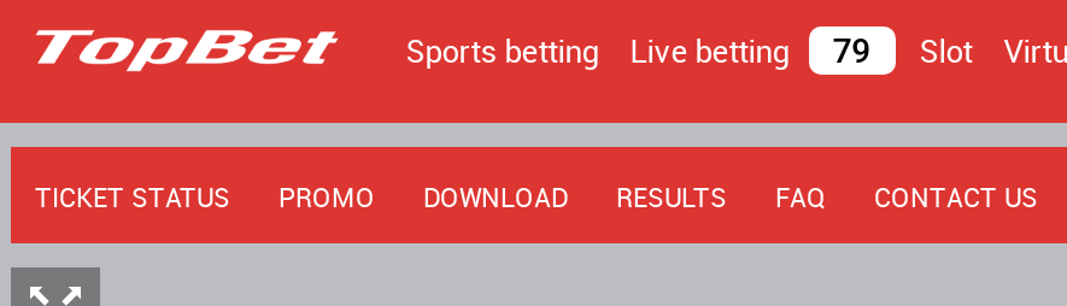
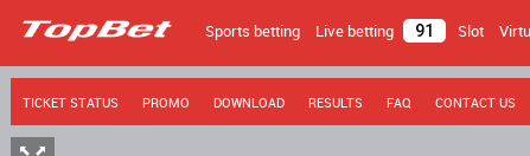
[833,31,871,70] 79 -> [415,21,434,40] 91

